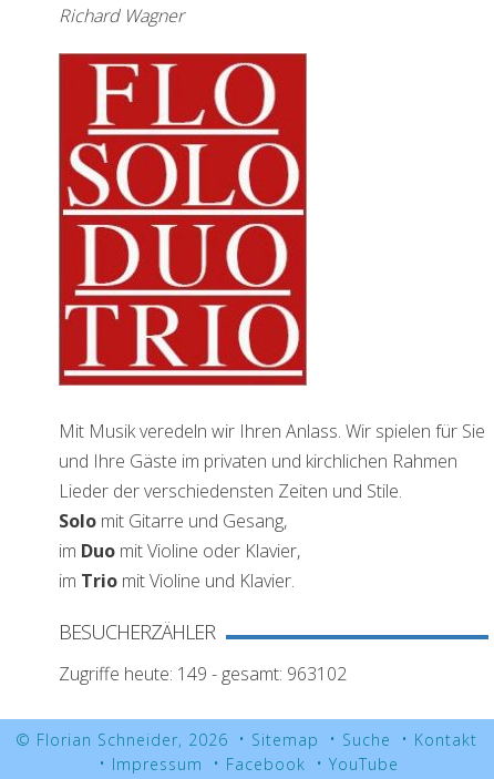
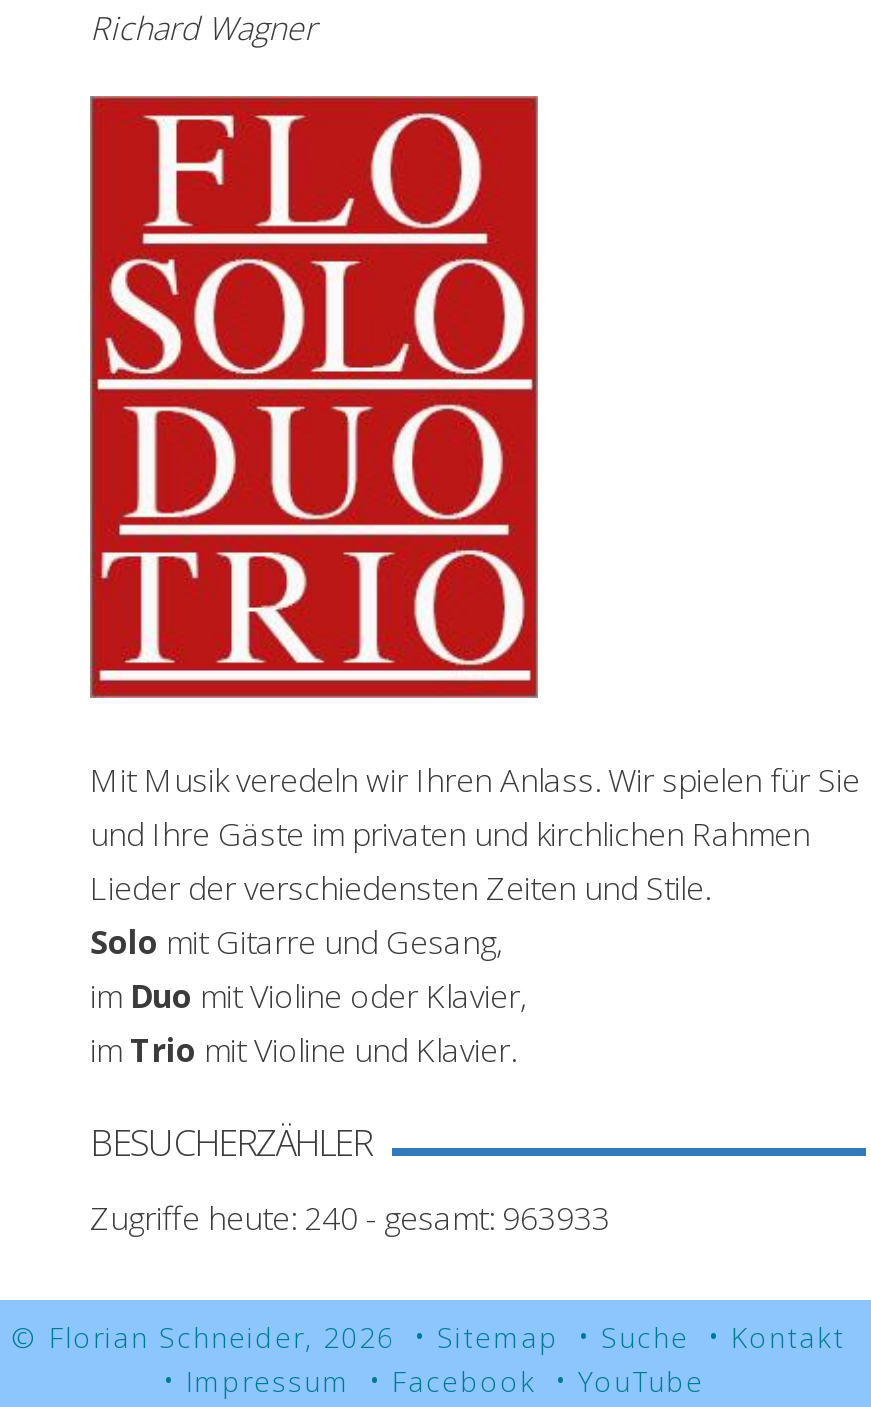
[59,662,347,686] Zugriffe heute: 149 - gesamt: 963102 -> [90,1196,610,1240] Zugriffe heute: 240 - gesamt: 963933

